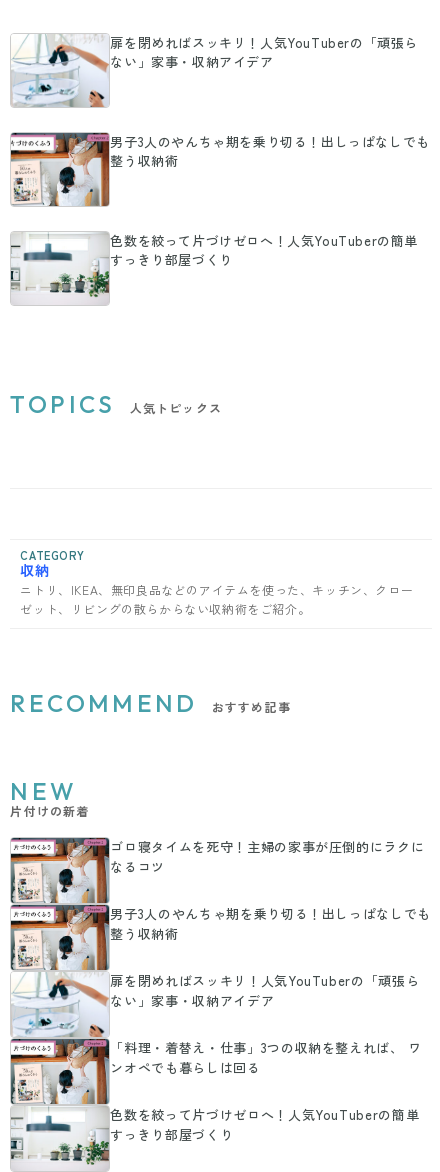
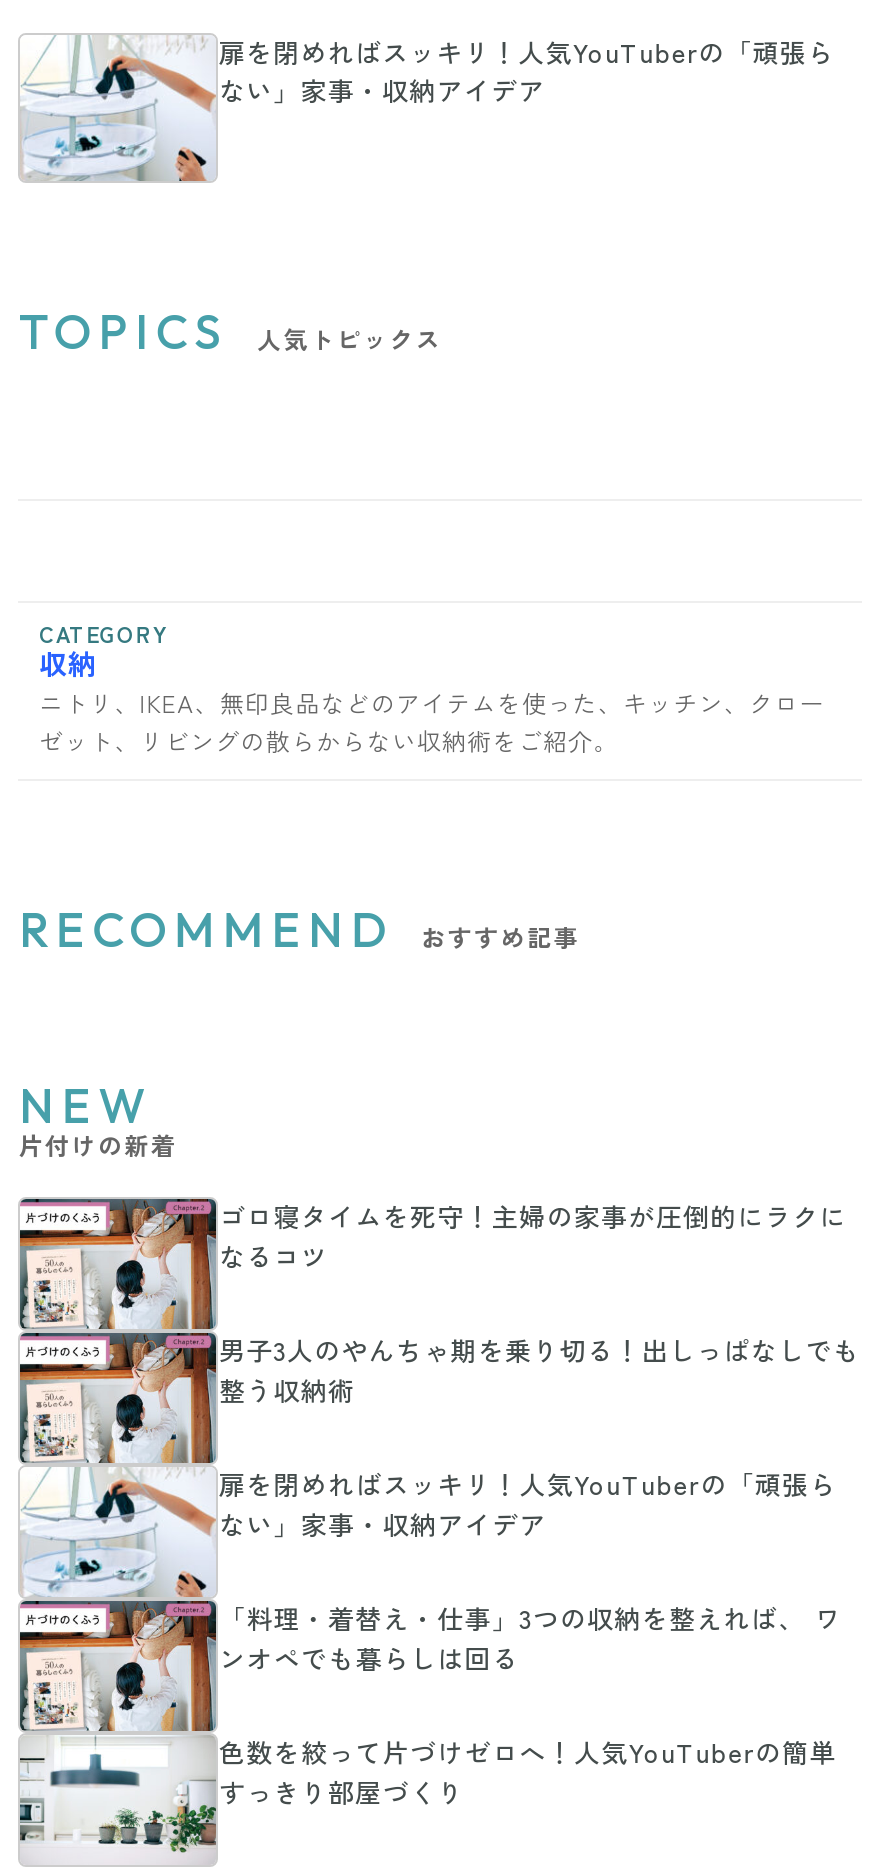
[9,131,430,208] [image] | 男子3人のやんちゃ期を乗り切る！出しっぱなしでも | 整う収納術 -> none
[10,231,418,306] [image] | 色数を絞って片づけゼロへ！人気YouTuberの簡単 | すっきり部屋づくり -> none

